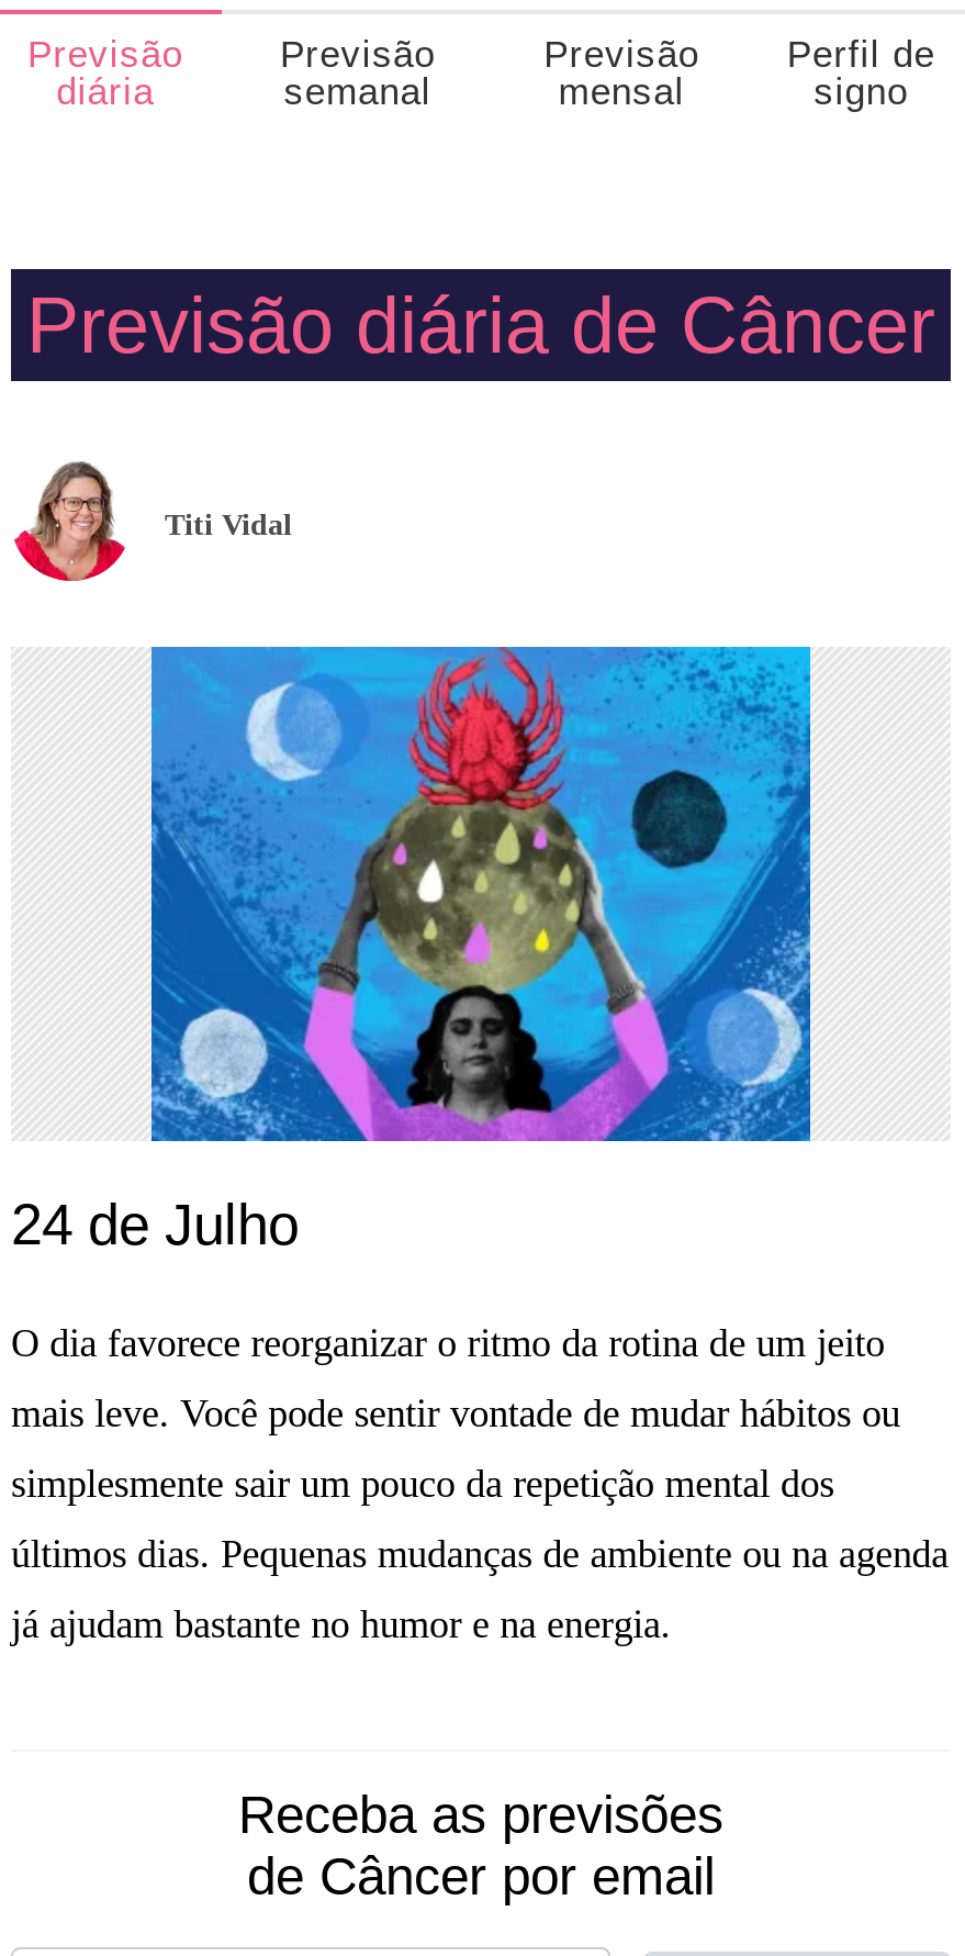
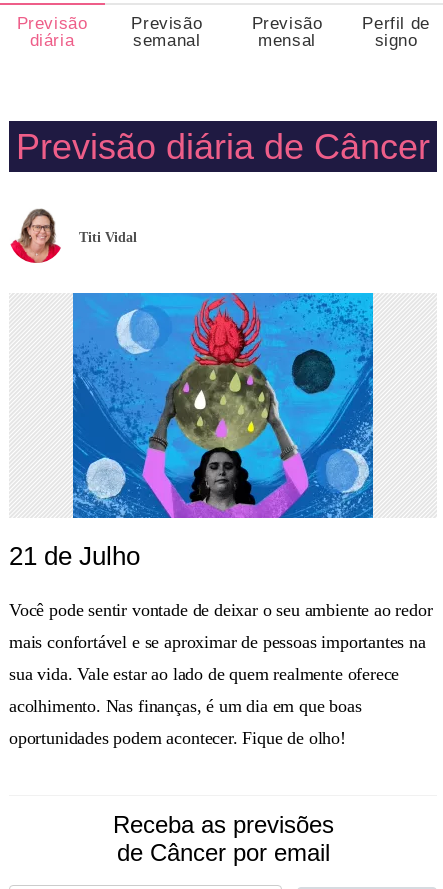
[11,1192,299,1258] 24 de Julho -> [9,541,140,571] 21 de Julho
[11,1321,885,1365] O dia favorece reorganizar o ritmo da rotina de um jeito -> [9,600,433,620] Você pode sentir vontade de deixar o seu ambiente ao redor
[11,1391,900,1435] mais leve. Você pode sentir vontade de mudar hábitos ou -> [9,632,426,652] mais confortável e se aproximar de pessoas importantes na
[11,1462,834,1506] simplesmente sair um pouco da repetição mental dos -> [9,664,399,684] sua vida. Vale estar ao lado de quem realmente oferece
[11,1532,948,1576] últimos dias. Pequenas mudanças de ambiente ou na agenda -> [9,696,361,716] acolhimento. Nas finanças, é um dia em que boas
[11,1602,671,1646] já ajudam bastante no humor e na energia. -> [9,728,346,748] oportunidades podem acontecer. Fique de olho!

